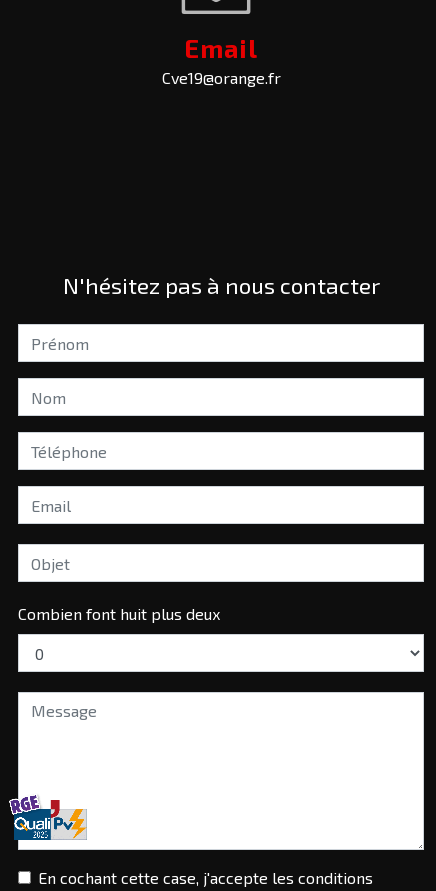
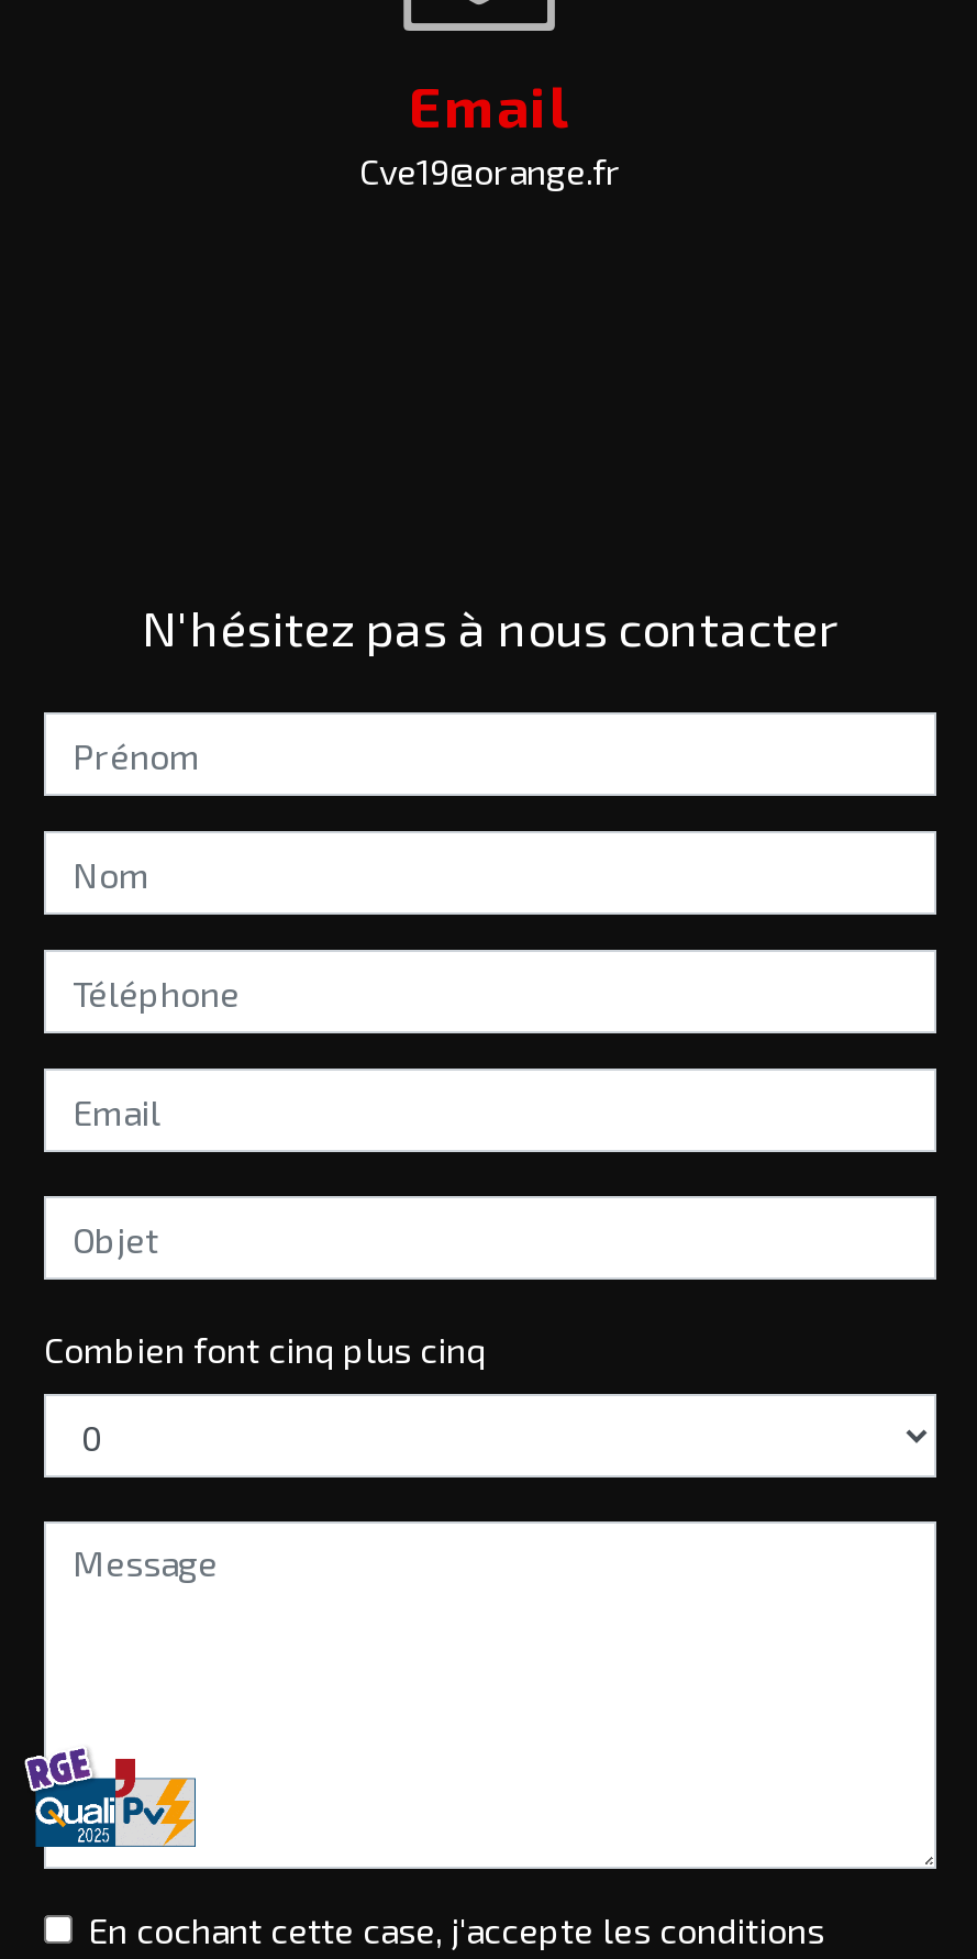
[18,604,220,623] Combien font huit plus deux -> [44,1328,486,1370] Combien font cinq plus cinq

